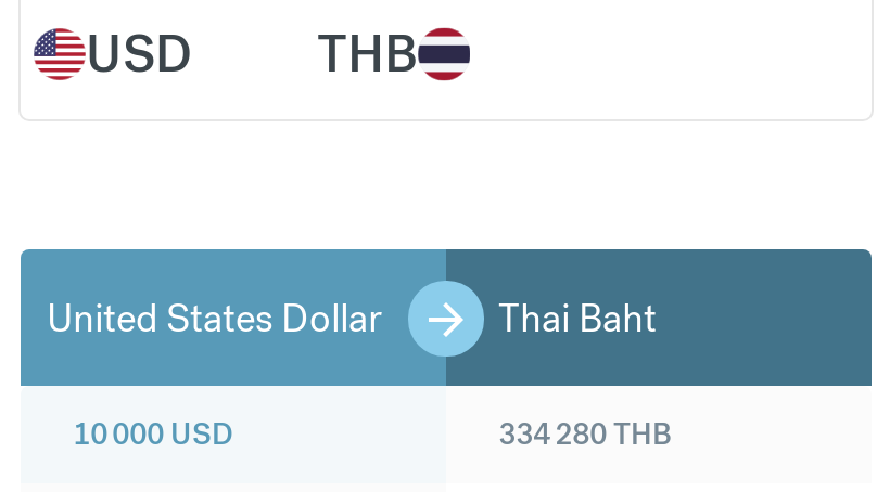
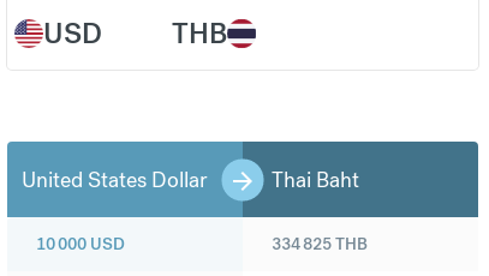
[498,414,672,453] 334 280THB -> [272,233,368,255] 334 825THB

